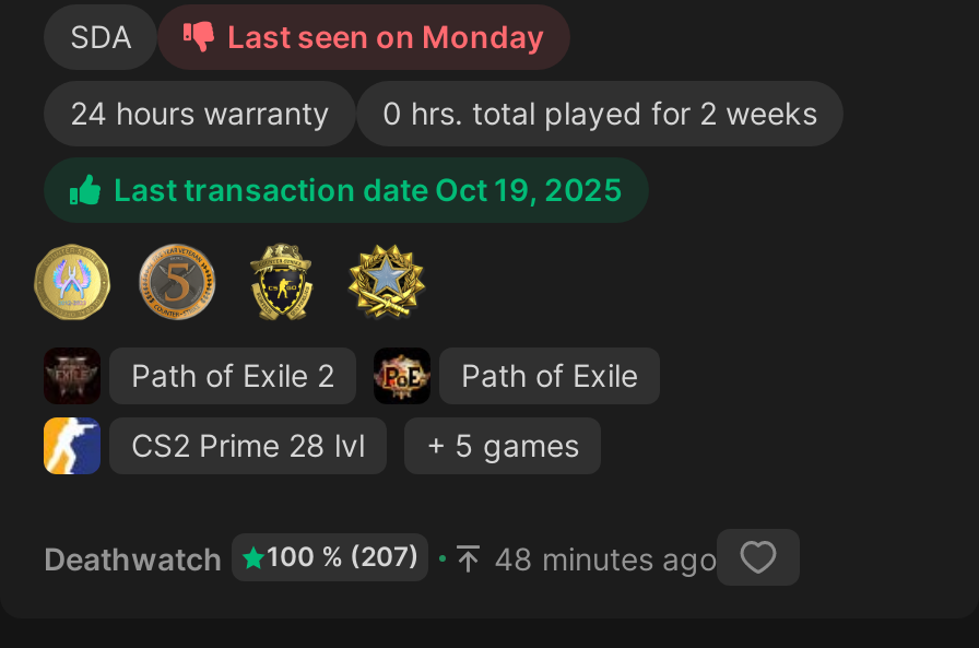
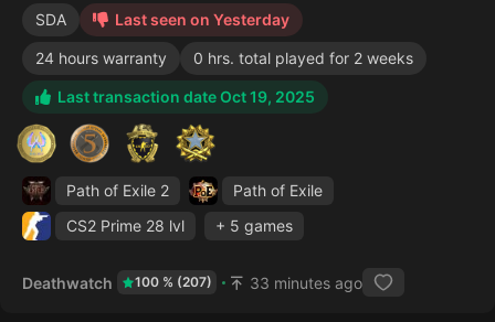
[227,17,544,55] Last seen on Monday -> [115,10,289,29] Last seen on Yesterday
[44,539,717,576] Deathwatch 100 % (207) 48 minutes ago -> [22,273,362,292] Deathwatch 100 % (207) 33 minutes ago

